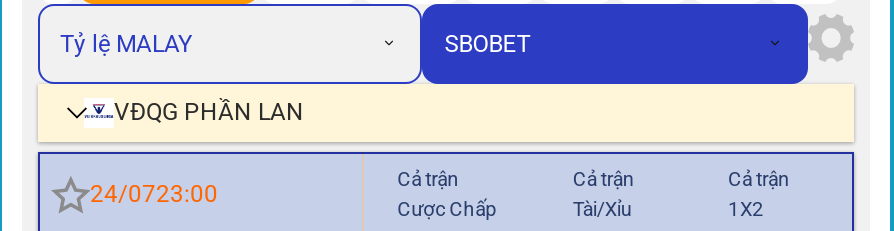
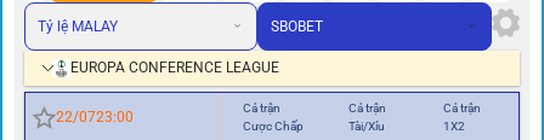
[114,97,304,125] VĐQG PHẦN LAN -> [70,59,279,76] EUROPA CONFERENCE LEAGUE
[90,179,218,207] 24/0723:00 -> [56,108,134,125] 22/0723:00

